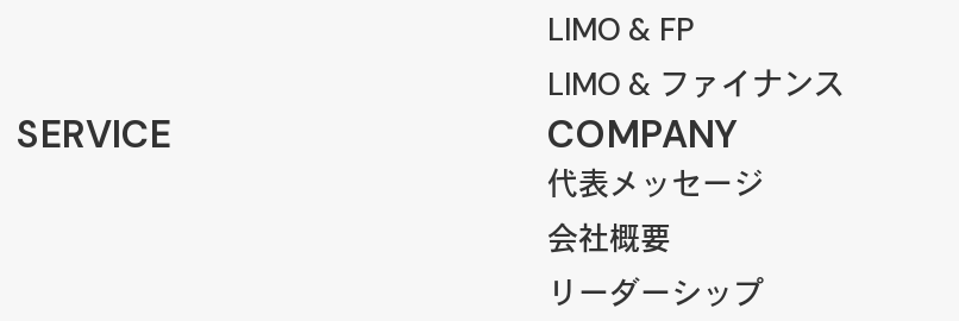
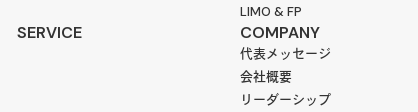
[547,63,845,103] LIMO & ファイナンス -> none

